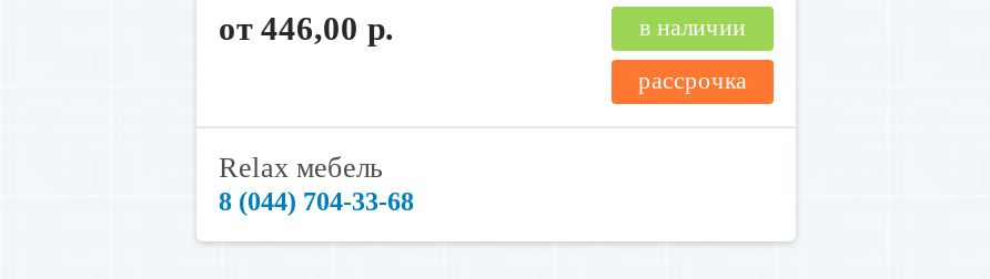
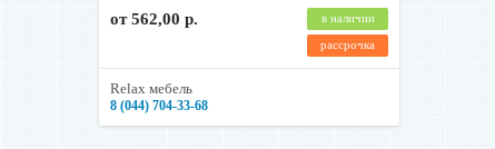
[219,12,394,47] от 446,00 р. -> [110,10,198,28] от 562,00 р.

